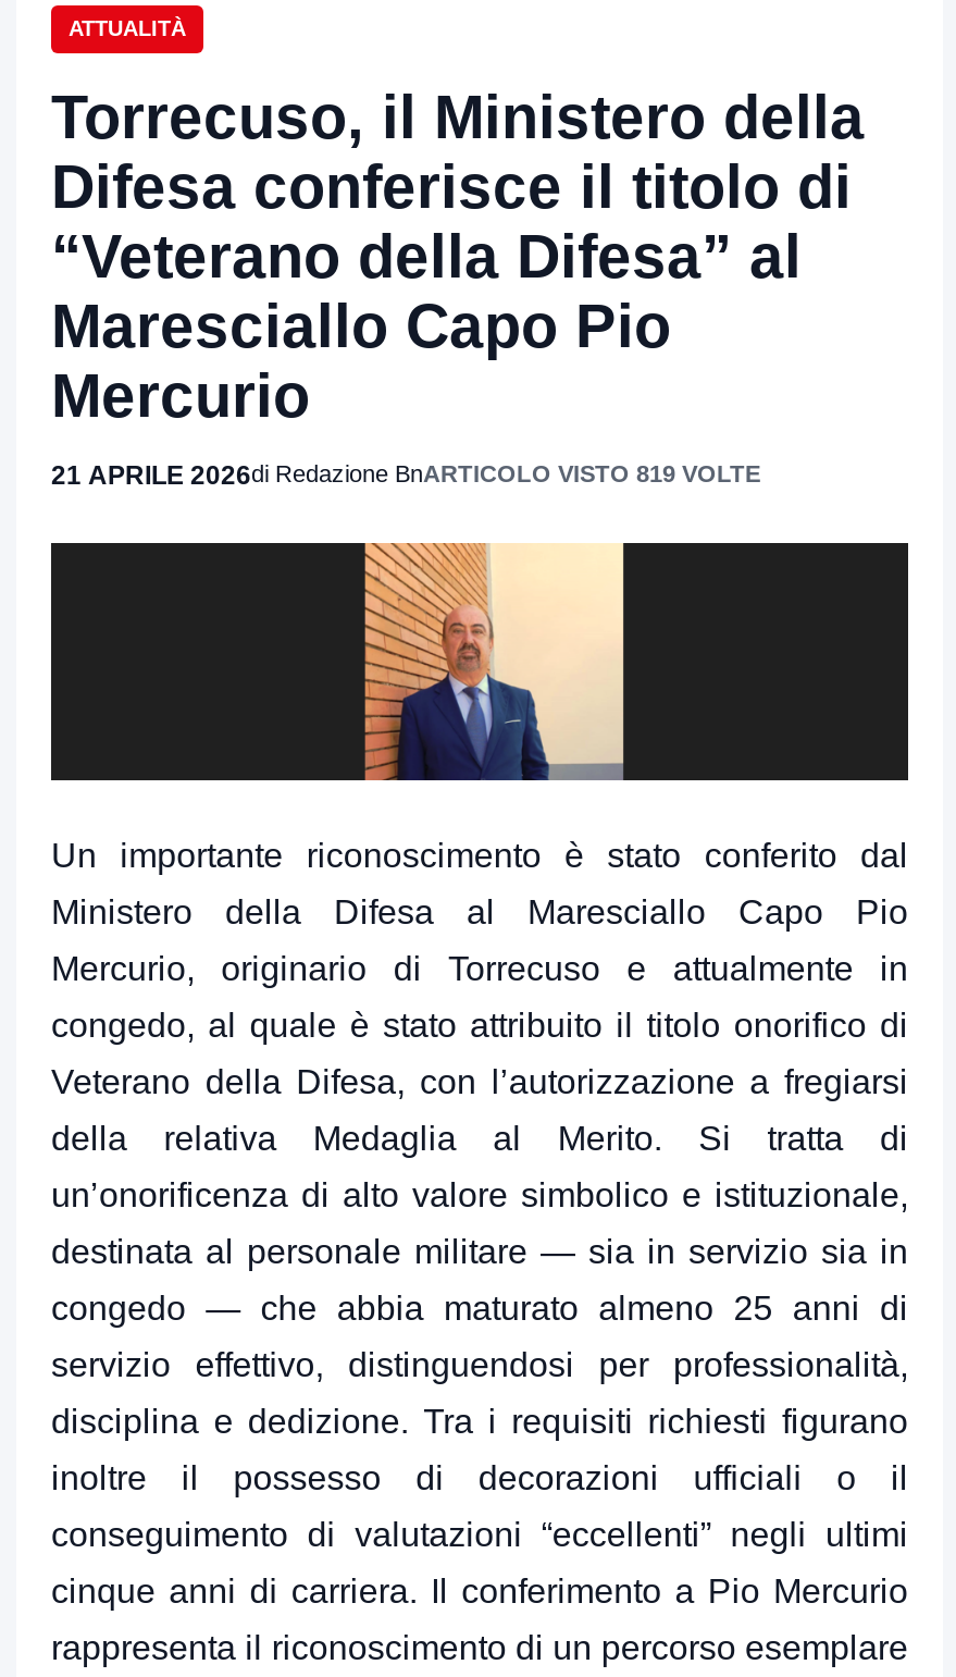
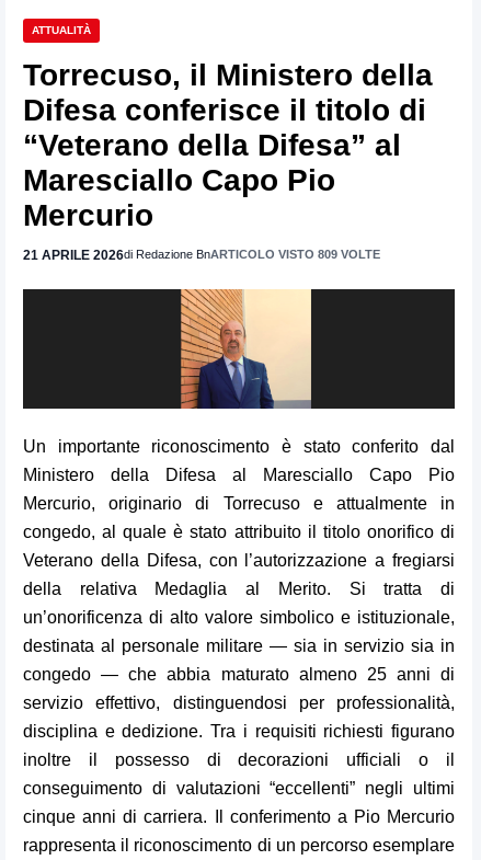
[51,460,760,490] 21 APRILE 2026di Redazione BnARTICOLO VISTO 819 VOLTE -> [23,247,380,263] 21 APRILE 2026di Redazione BnARTICOLO VISTO 809 VOLTE

